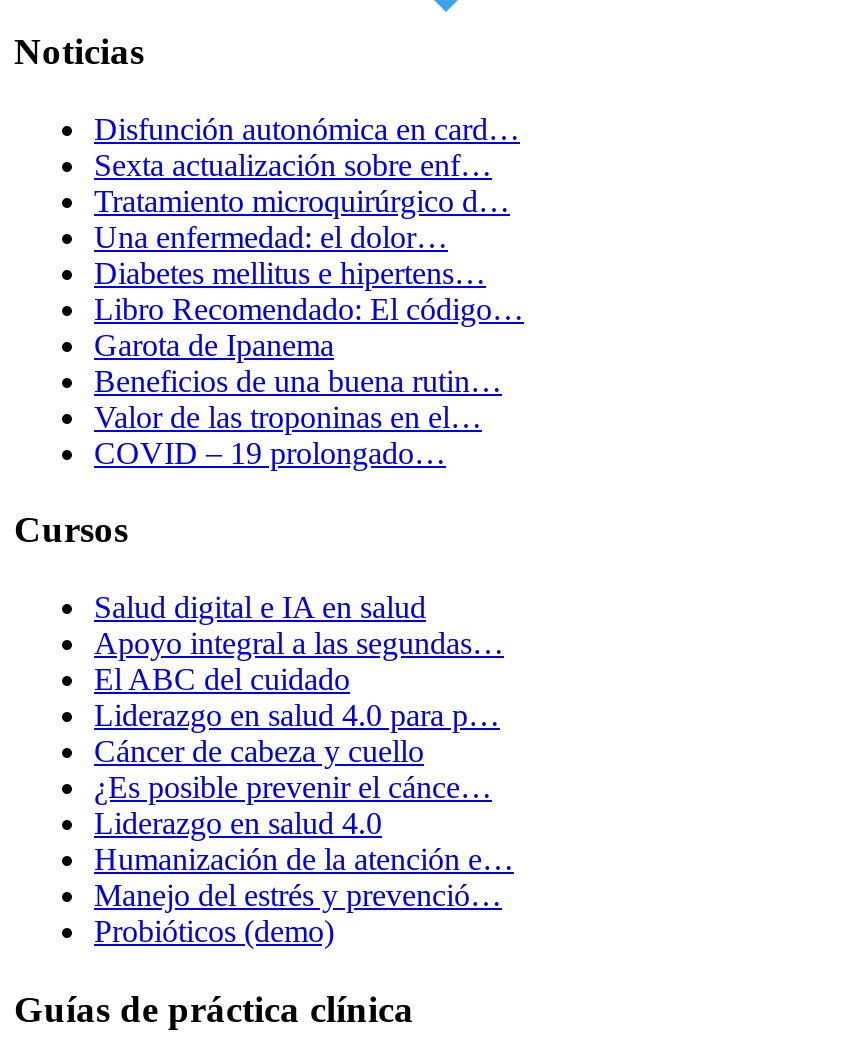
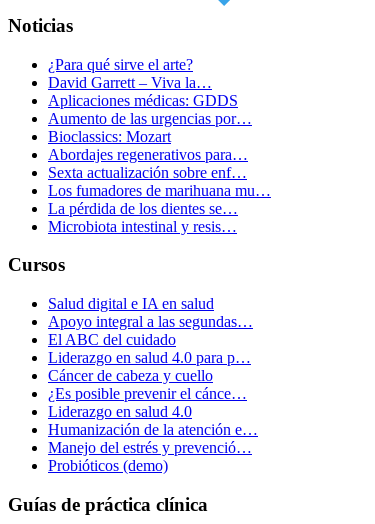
[94,111,520,145] Disfunción autonómica en card… -> [48,56,252,163] ¿Para qué sirve el arte? | David Garrett – Viva la… | Aplicaciones médicas: GDDS | Aumento de las urgencias por… | Bioclassics: Mozart | Abordajes regenerativos para…
moved [94,147,492,181] -> [48,164,247,181]: Sexta actualización sobre enf…
[94,183,524,469] Tratamiento microquirúrgico d… | Una enfermedad: el dolor… | Diabetes mellitus e hipertens… | Libro Recomendado: El código… | Garota de Ipanema | Beneficios de una buena rutin… | Valor de las troponinas en el… | COVID – 19 prolongado… -> [48,182,271,235] Los fumadores de marihuana mu… | La pérdida de los dientes se… | Microbiota intestinal y resis…

